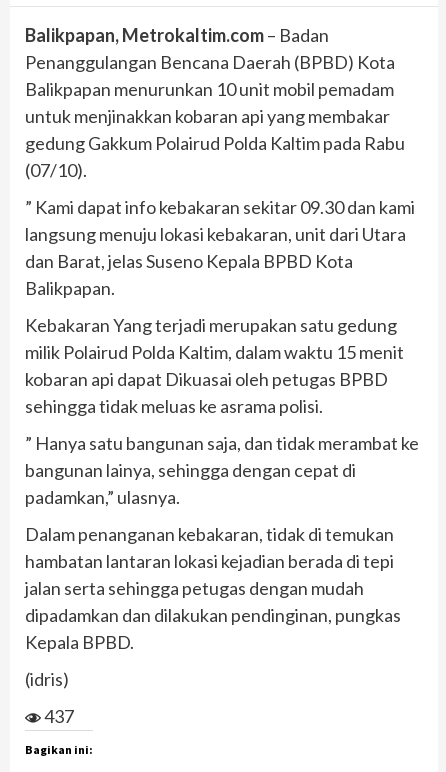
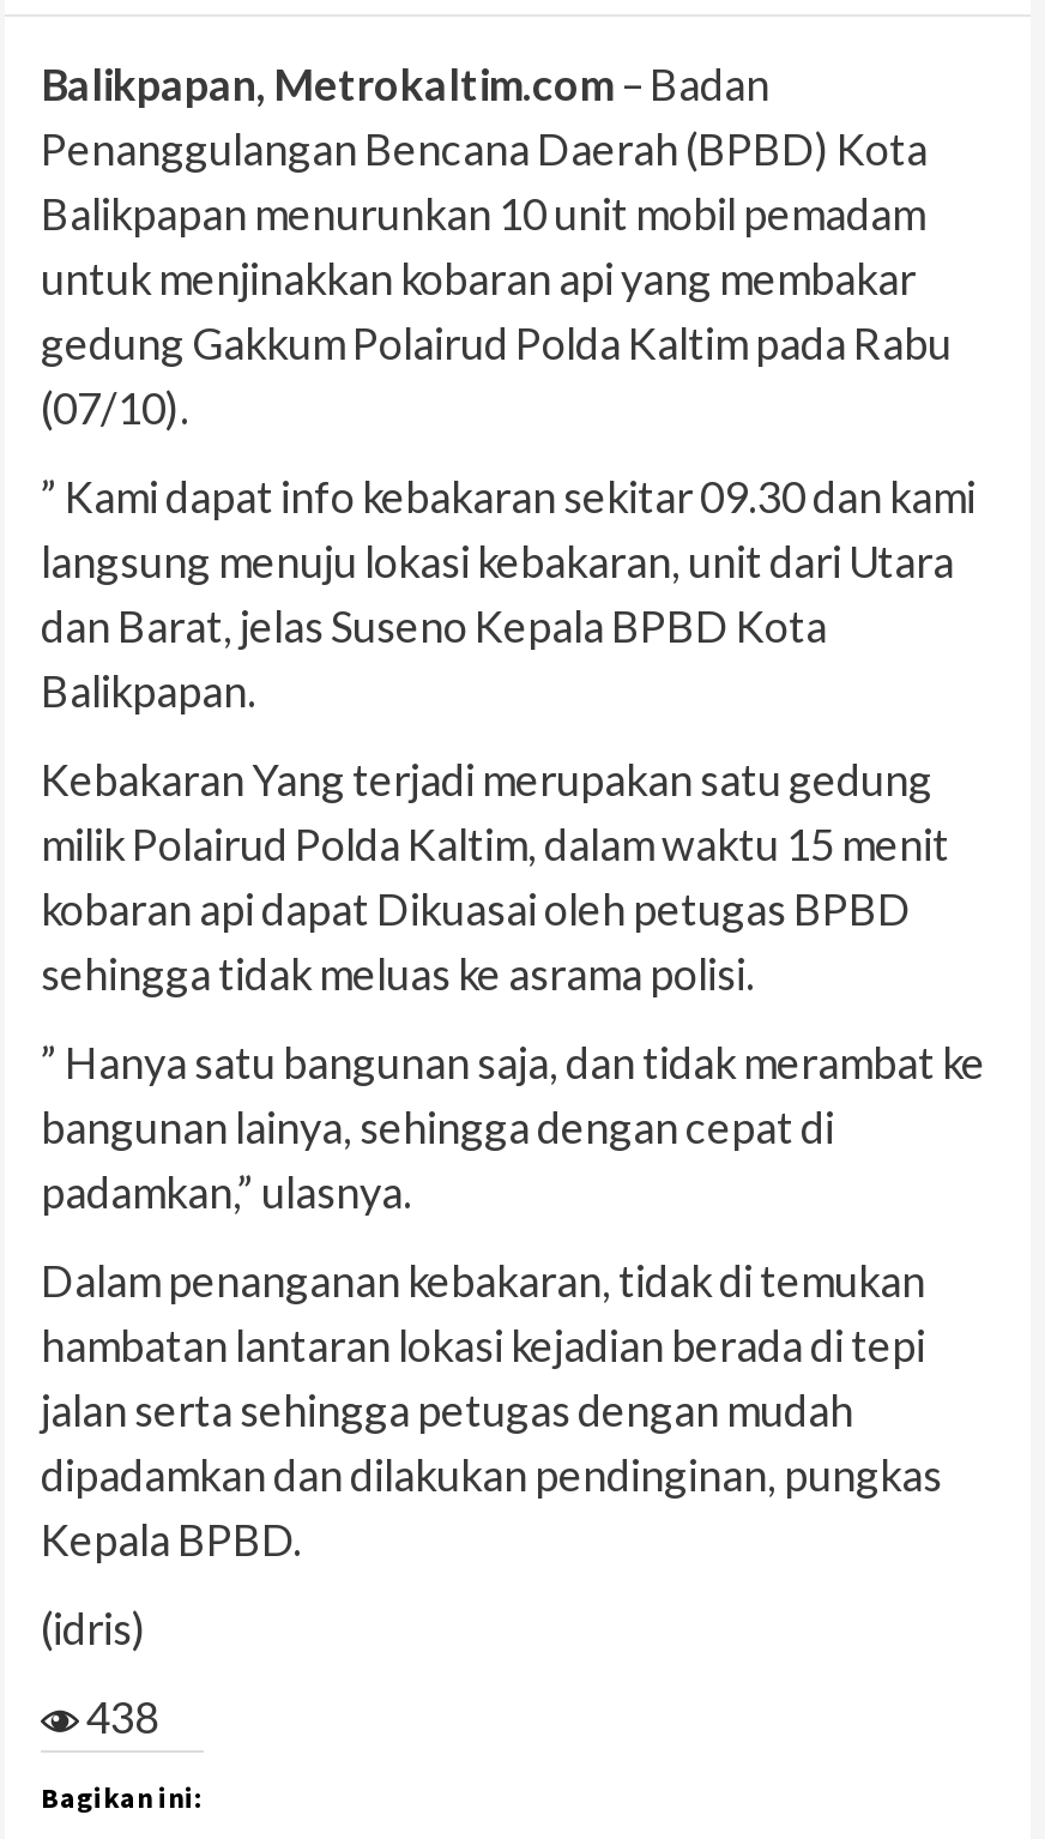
[41,705,74,727] 437 -> [79,1690,158,1742] 438

